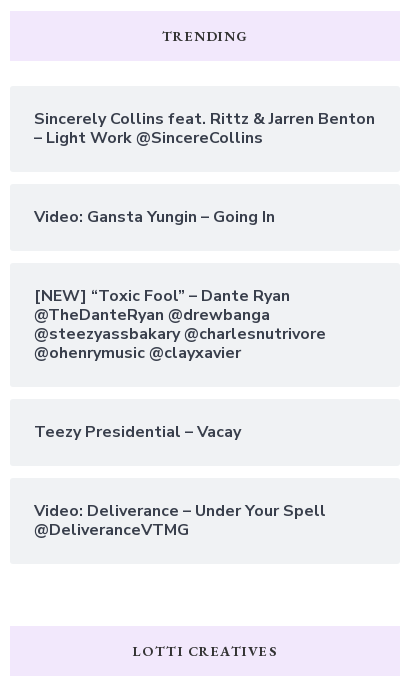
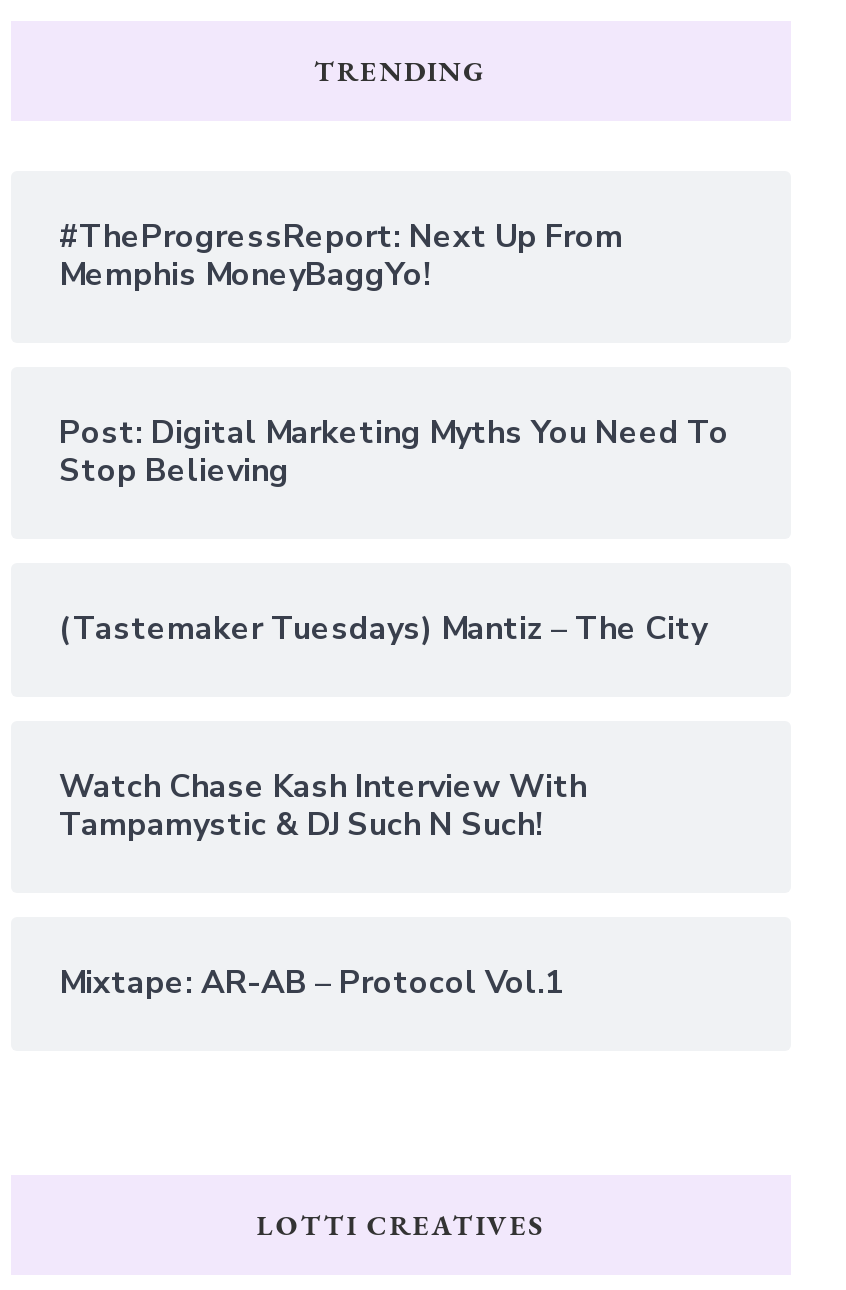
[34,108,375,149] Sincerely Collins feat. Rittz & Jarren Benton | – Light Work @SincereCollins -> [59,214,623,296] #TheProgressReport: Next Up From | Memphis MoneyBaggYo!
[34,206,275,228] Video: Gansta Yungin – Going In -> [59,410,729,492] Post: Digital Marketing Myths You Need To | Stop Believing
[34,285,326,364] [NEW] “Toxic Fool” – Dante Ryan | @TheDanteRyan @drewbanga | @steezyassbakary @charlesnutrivore | @ohenrymusic @clayxavier -> [59,606,707,650] (Tastemaker Tuesdays) Mantiz – The City
[34,421,241,443] Teezy Presidential – Vacay -> [59,764,587,846] Watch Chase Kash Interview With | Tampamystic & DJ Such N Such!
[34,500,326,541] Video: Deliverance – Under Your Spell | @DeliveranceVTMG -> [59,960,565,1004] Mixtape: AR-AB – Protocol Vol.1

